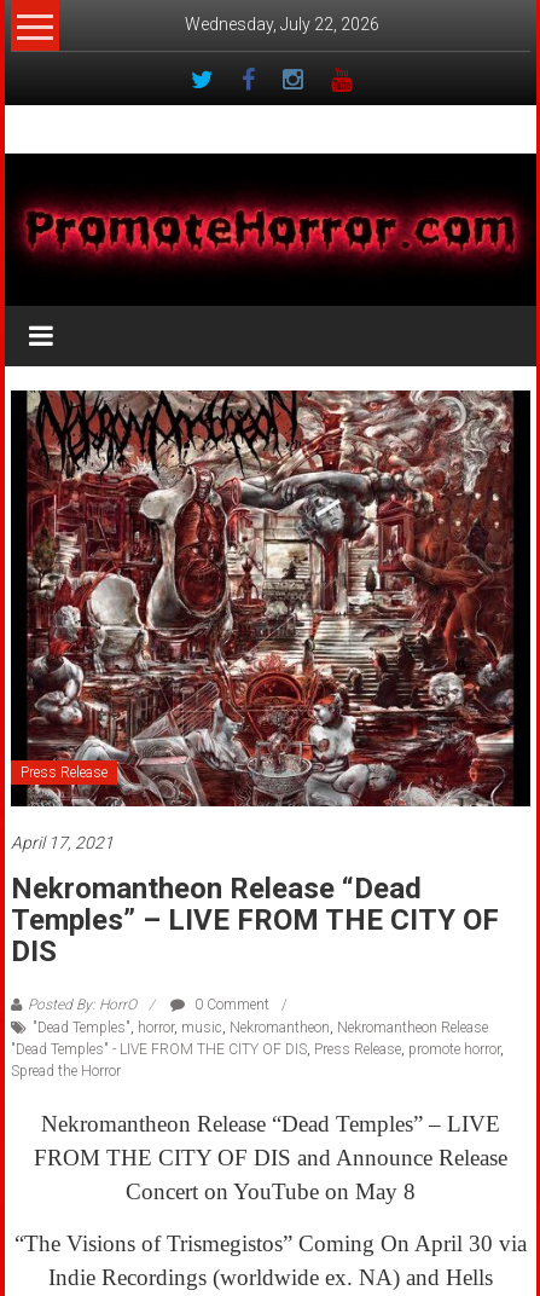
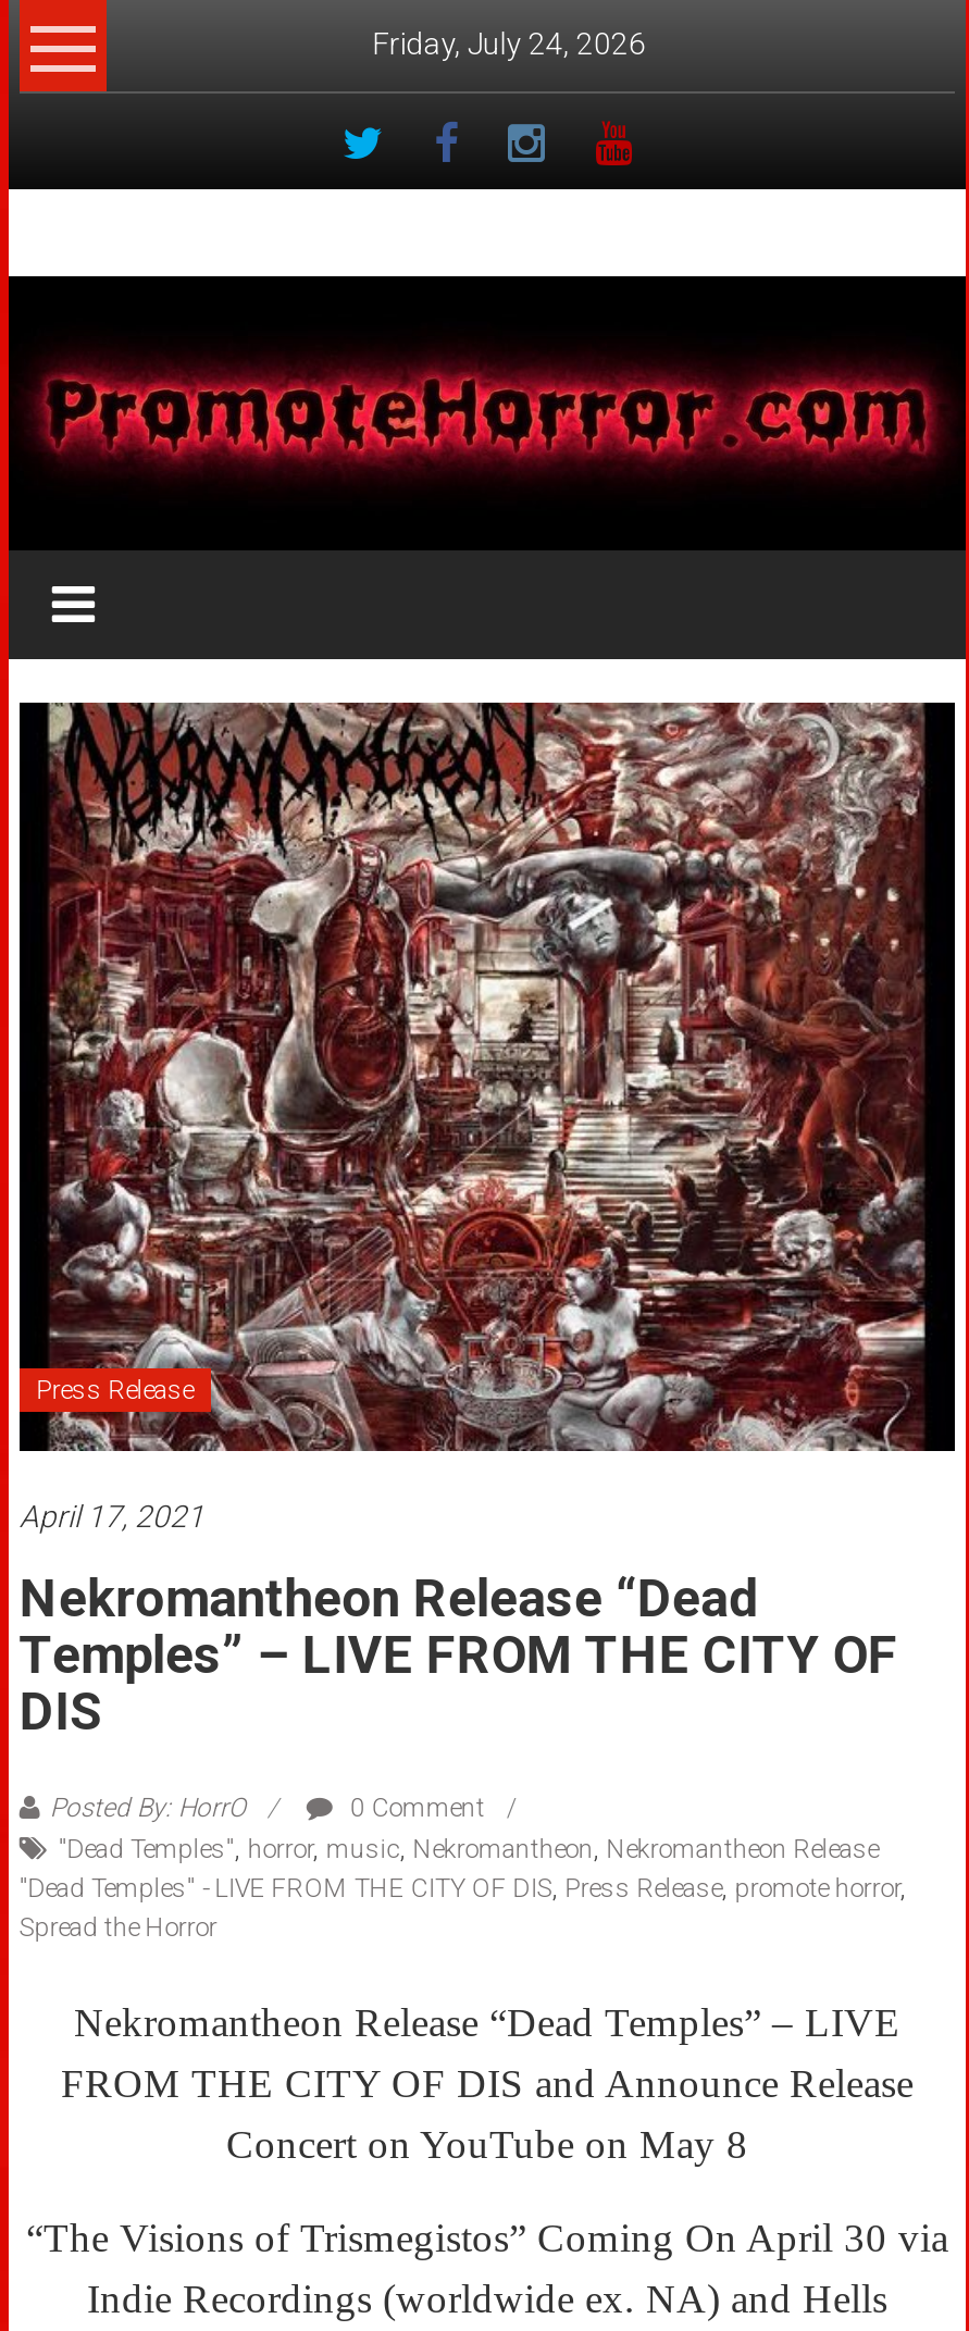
[185,15,380,34] Wednesday, July 22, 2026 -> [372,26,646,61] Friday, July 24, 2026

